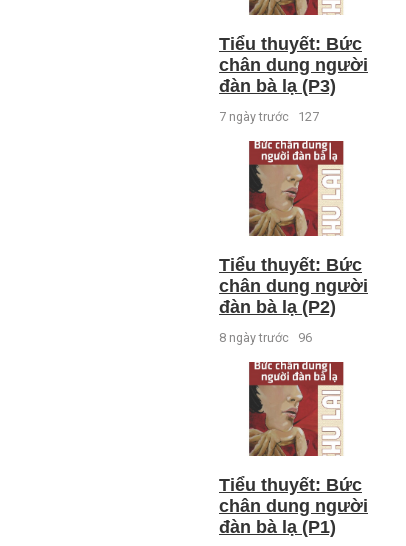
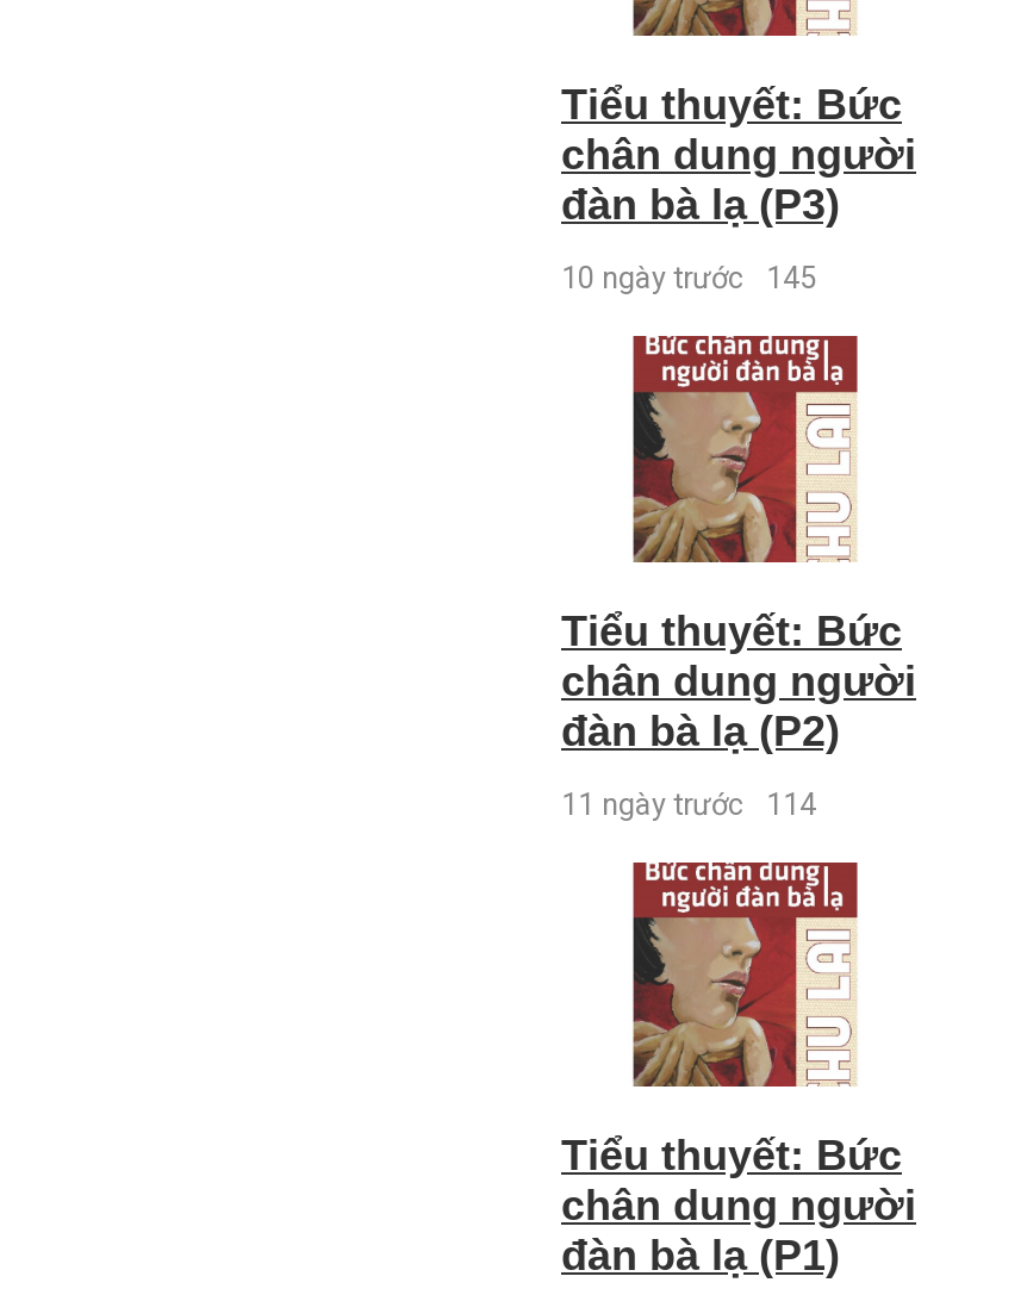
[219,109,319,124] 7 ngày trước 127 -> [561,260,816,296] 10 ngày trước 145
[219,330,312,345] 8 ngày trước 96 -> [561,786,816,821] 11 ngày trước 114

